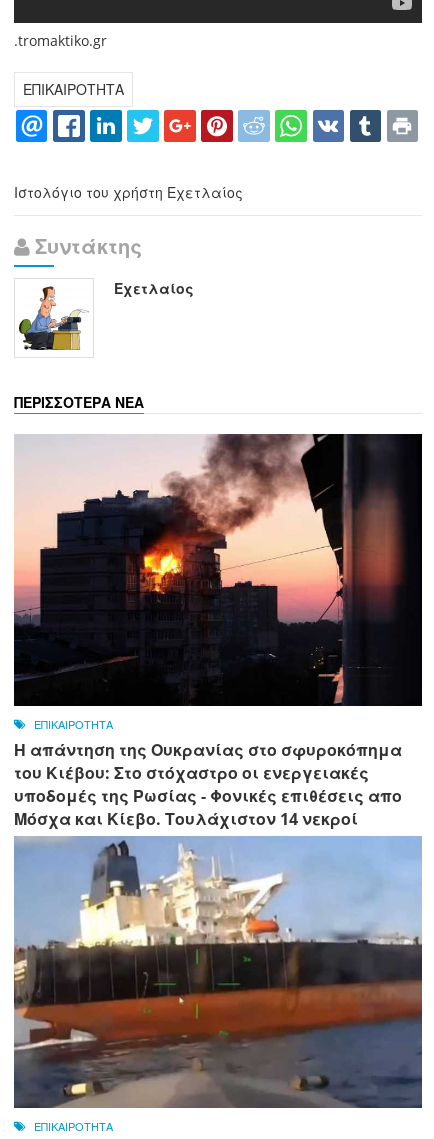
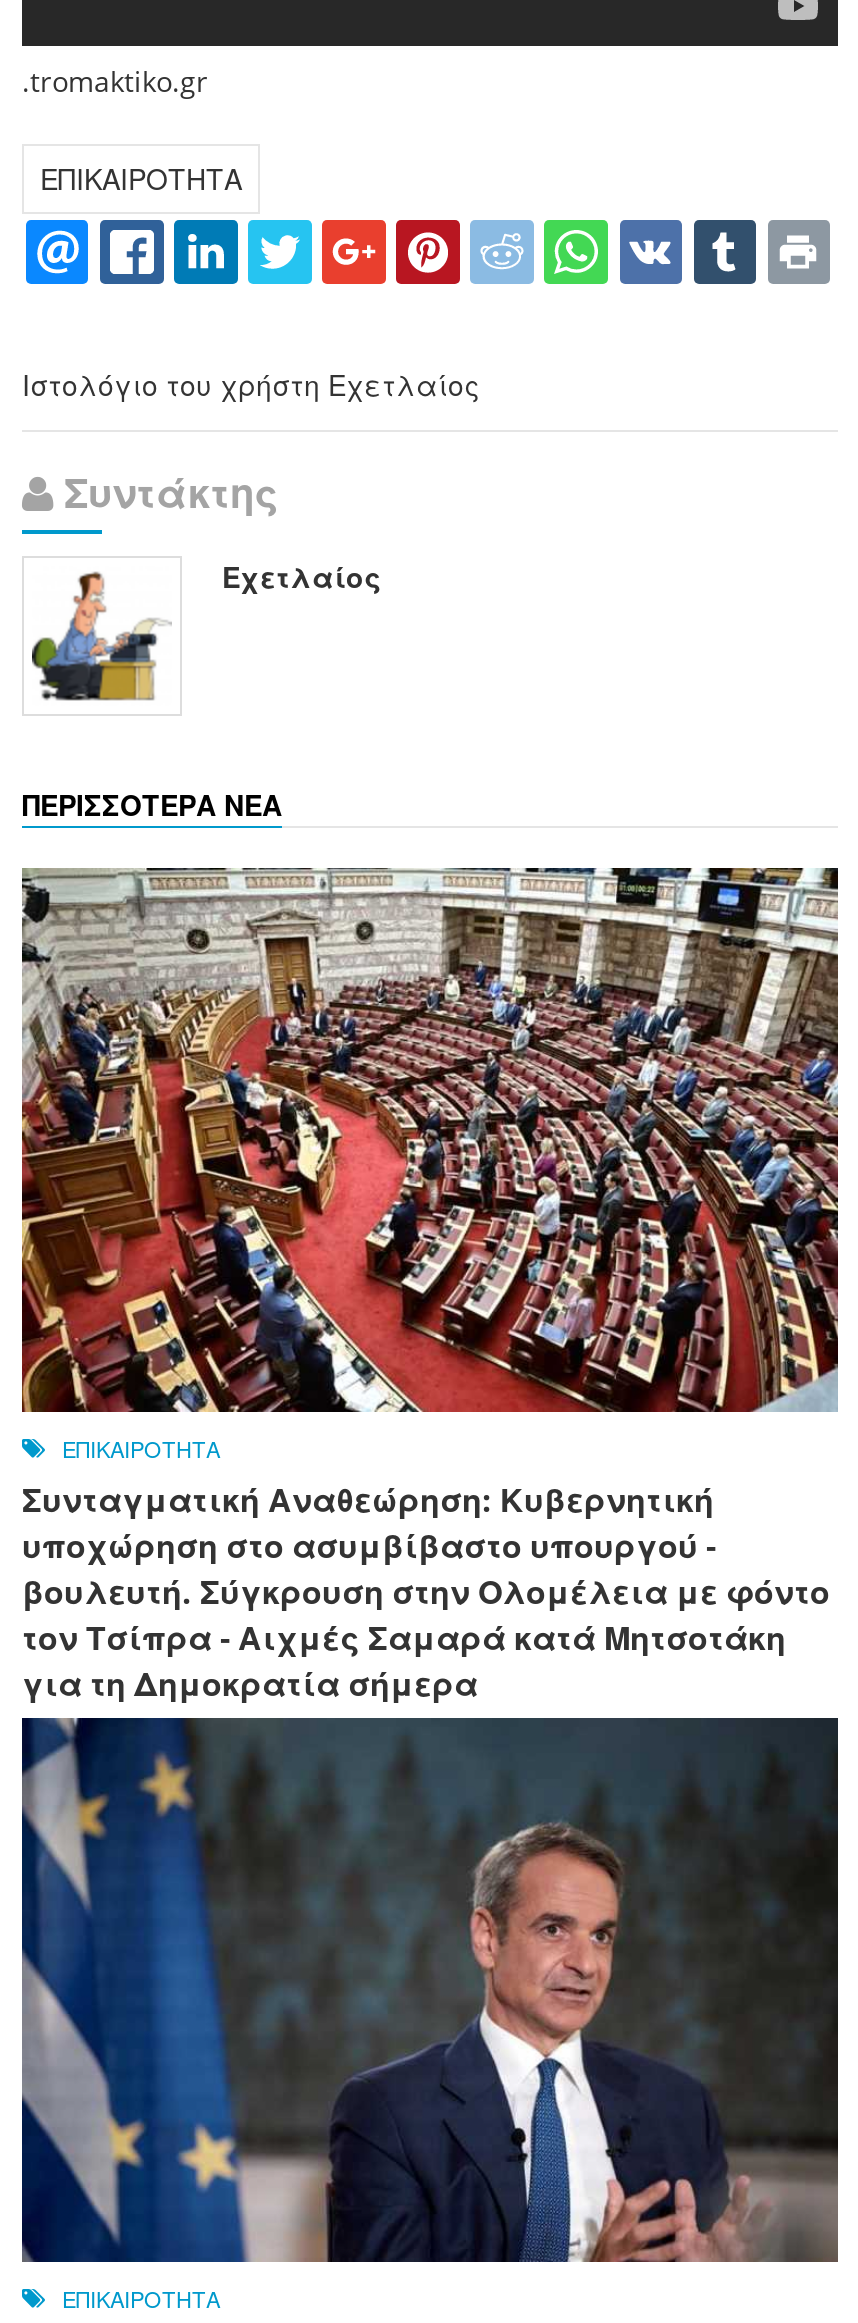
[13,433,423,830] [image] | Η απάντηση της Ουκρανίας στο σφυροκόπημα | του Κιέβου: Στο στόχαστρο οι ενεργειακές | υποδομές της Ρωσίας - Φονικές επιθέσεις απο | Μόσχα και Κίεβο. Τουλάχιστον 14 νεκροί -> [20,866,840,1705] [image] | Συνταγματική Αναθεώρηση: Κυβερνητική | υποχώρηση στο ασυμβίβαστο υπουργού - | βουλευτή. Σύγκρουση στην Ολομέλεια με φόντο | τον Τσίπρα - Αιχμές Σαμαρά κατά Μητσοτάκη | για τη Δημοκρατία σήμερα
[13,836,423,1109] [image] -> [20,1716,840,2264] [image]

